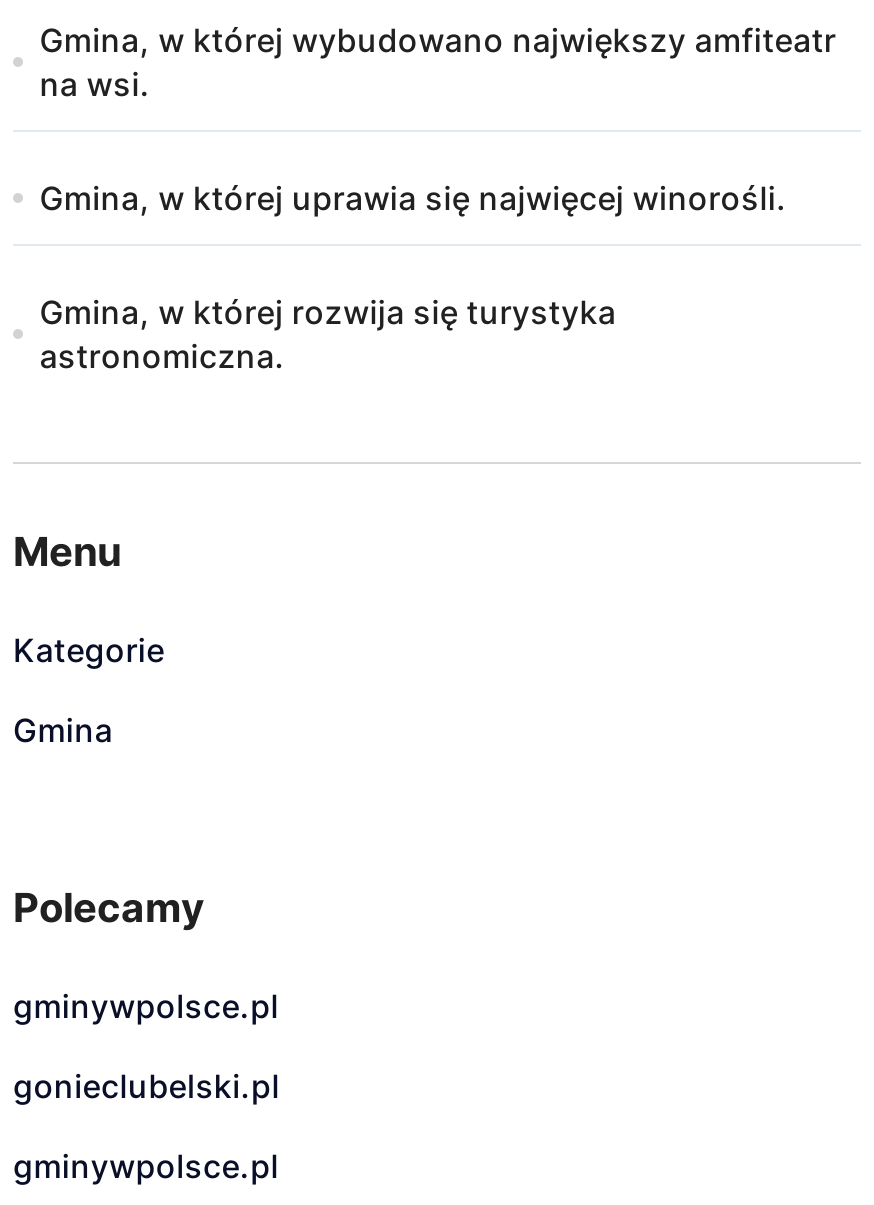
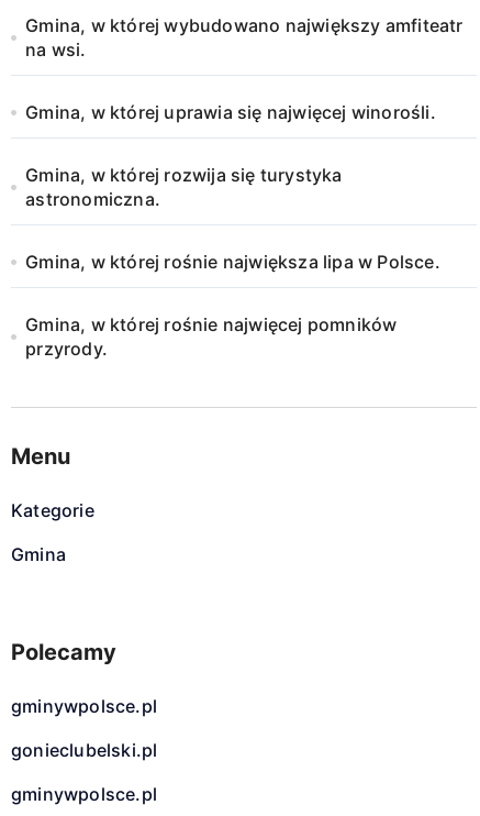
none -> [25,251,440,360] Gmina, w której rośnie największa lipa w Polsce. | Gmina, w której rośnie najwięcej pomników | przyrody.

